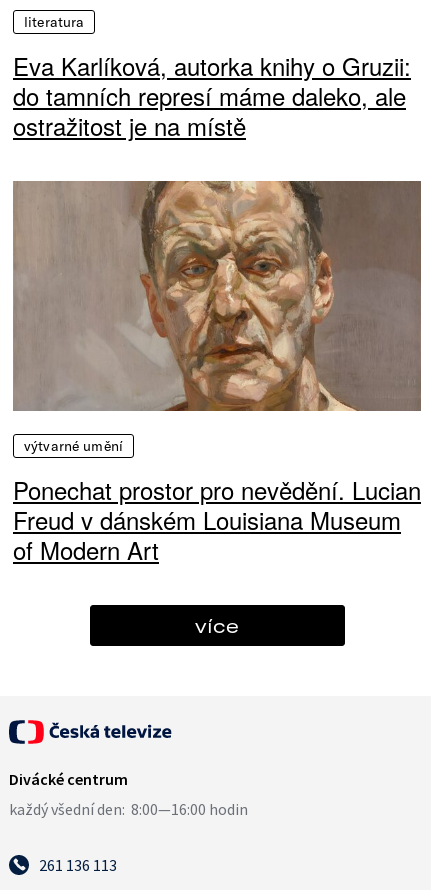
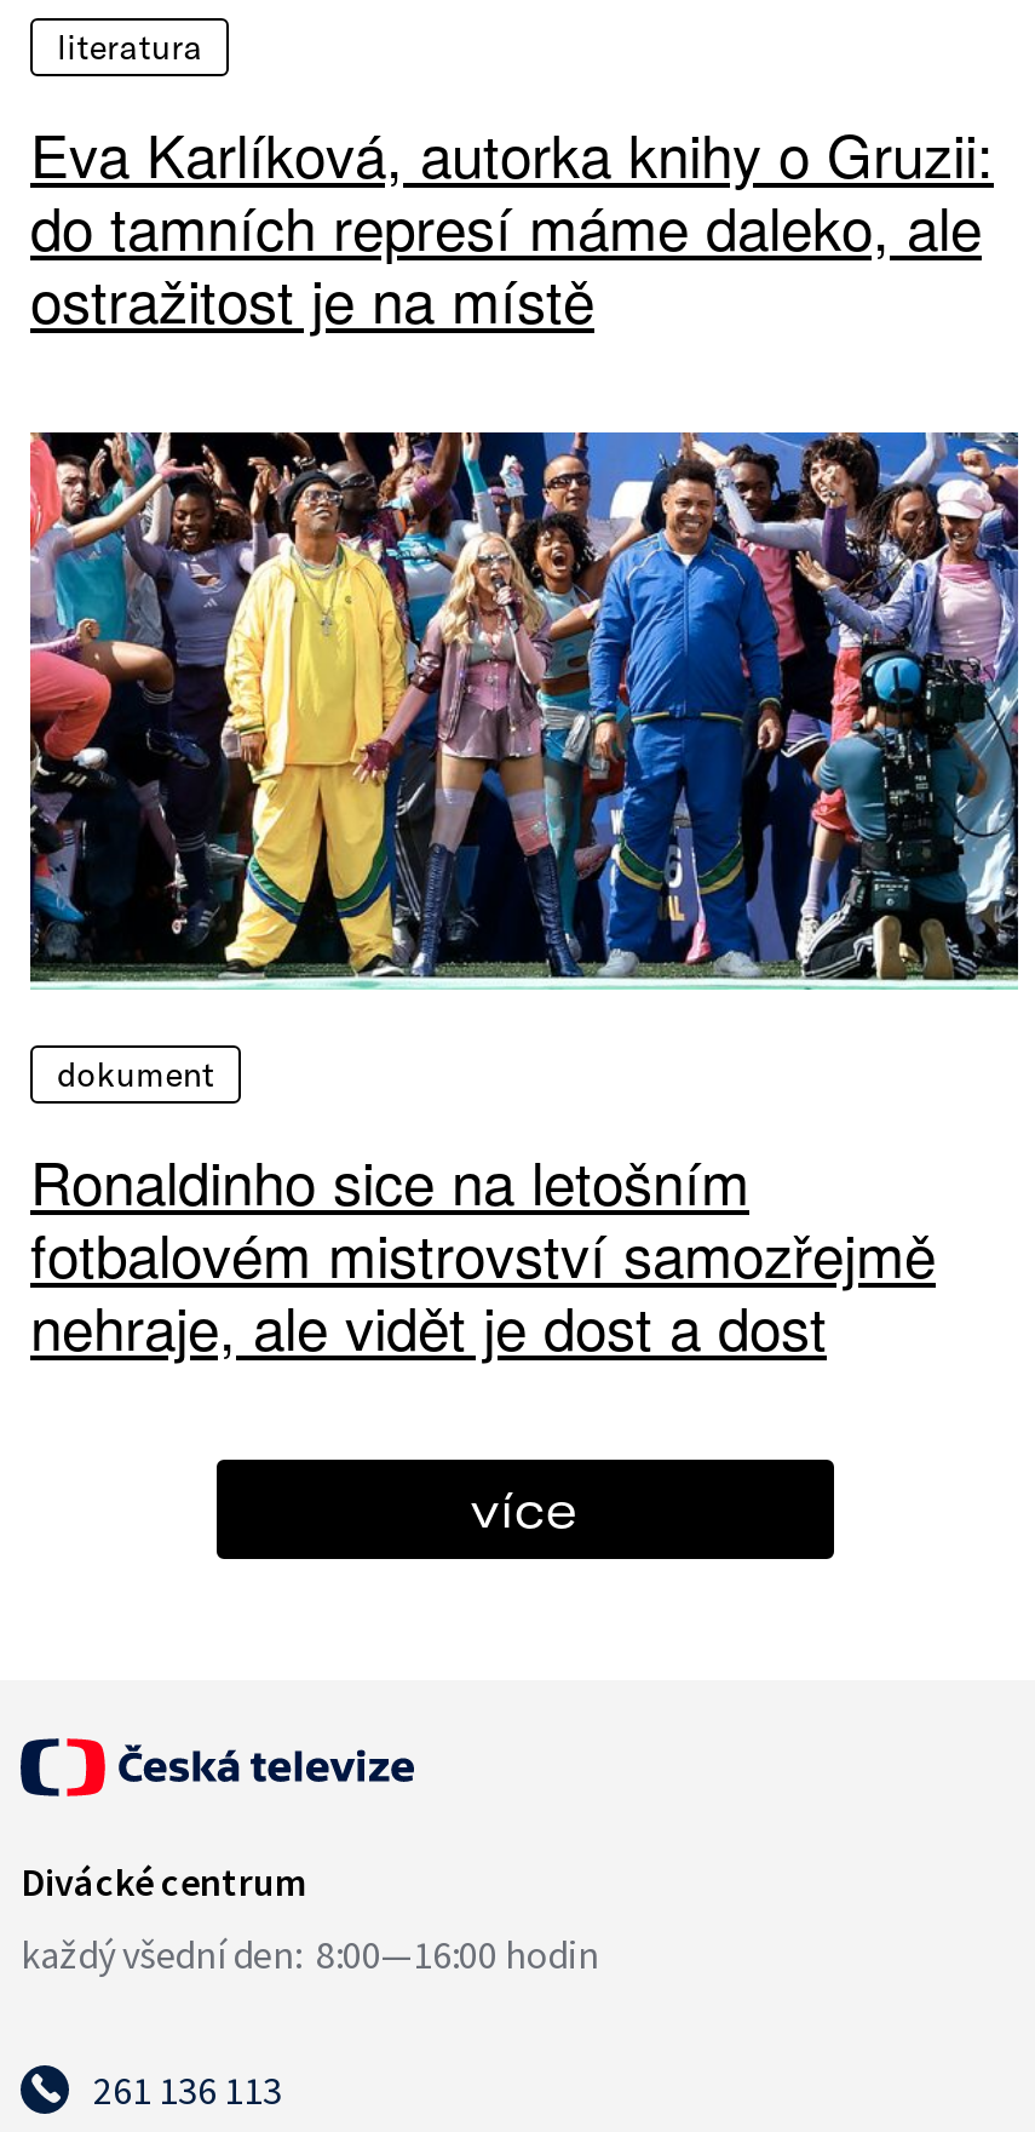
[13,180,422,455] [image] | výtvarné umění -> [28,430,1020,1097] [image] | dokument
[13,472,421,567] Ponechat prostor pro nevědění. Lucian | Freud v dánském Louisiana Museum | of Modern Art -> [30,1139,936,1369] Ronaldinho sice na letošním | fotbalovém mistrovství samozřejmě | nehraje, ale vidět je dost a dost

